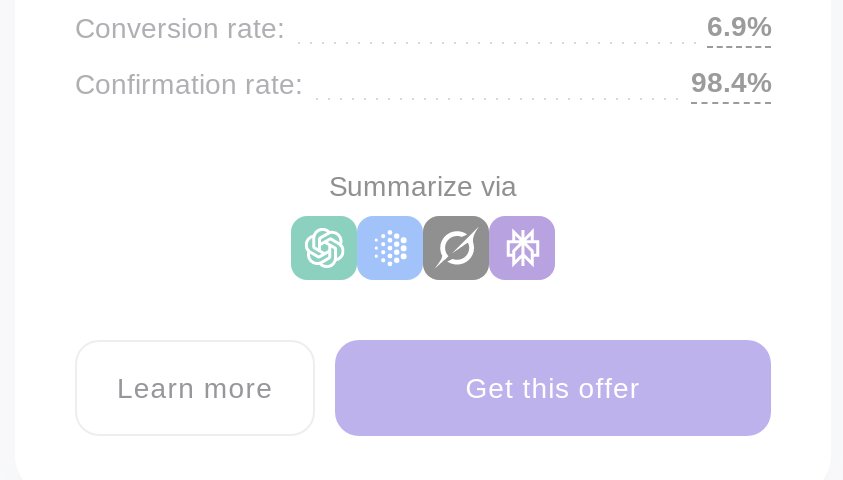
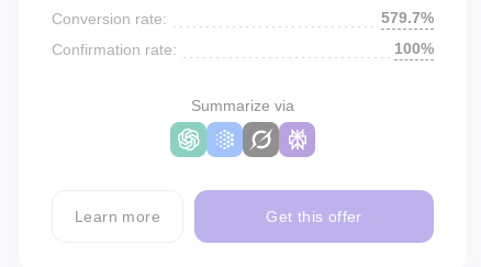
[707,10,771,42] 6.9% -> [381,9,434,26] 579.7%
[691,66,771,98] 98.4% -> [394,40,434,57] 100%

